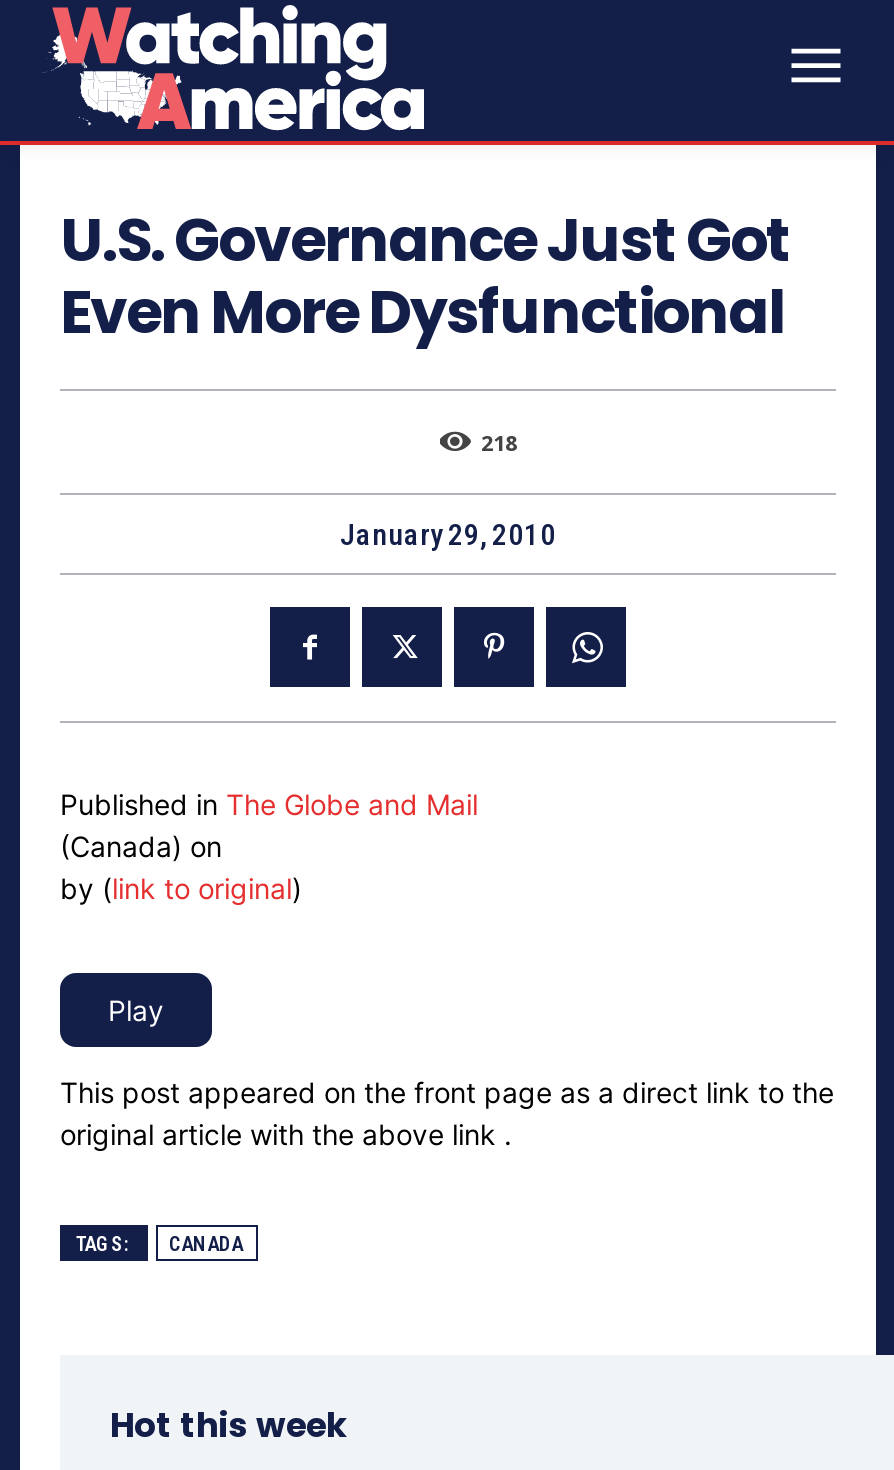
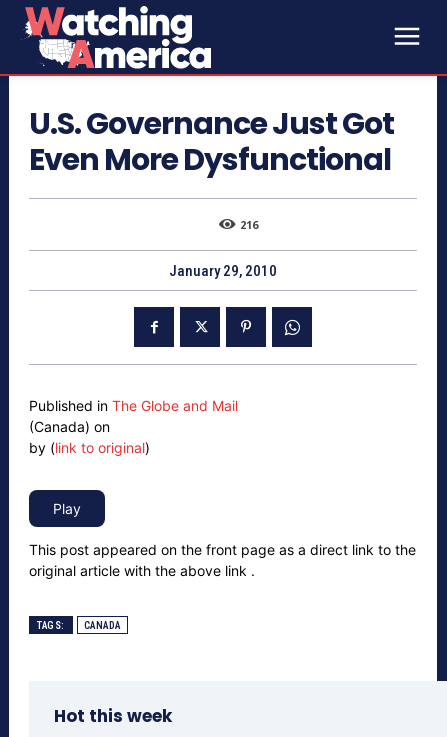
[481,427,517,457] 218 -> [239,217,257,232] 216

